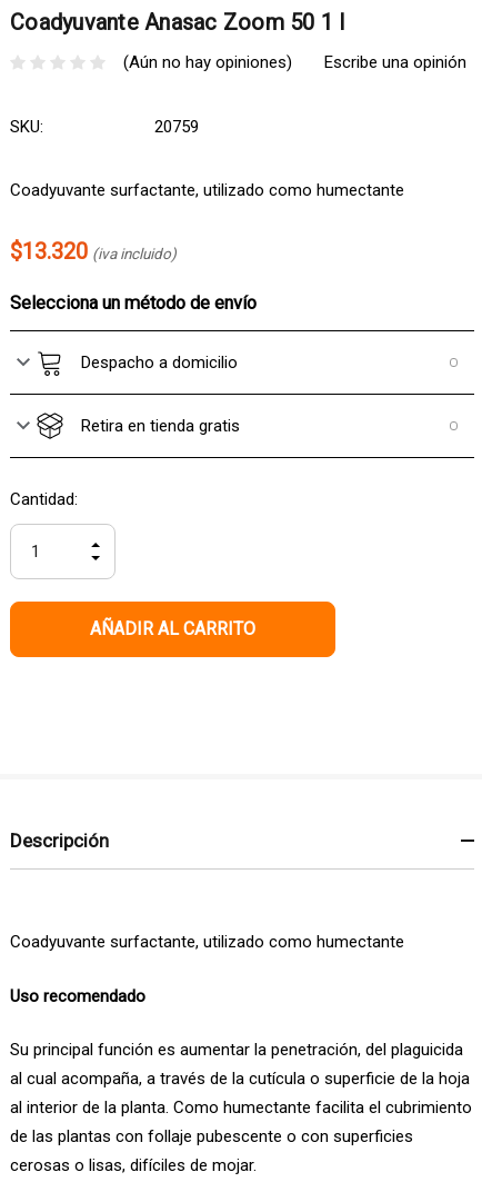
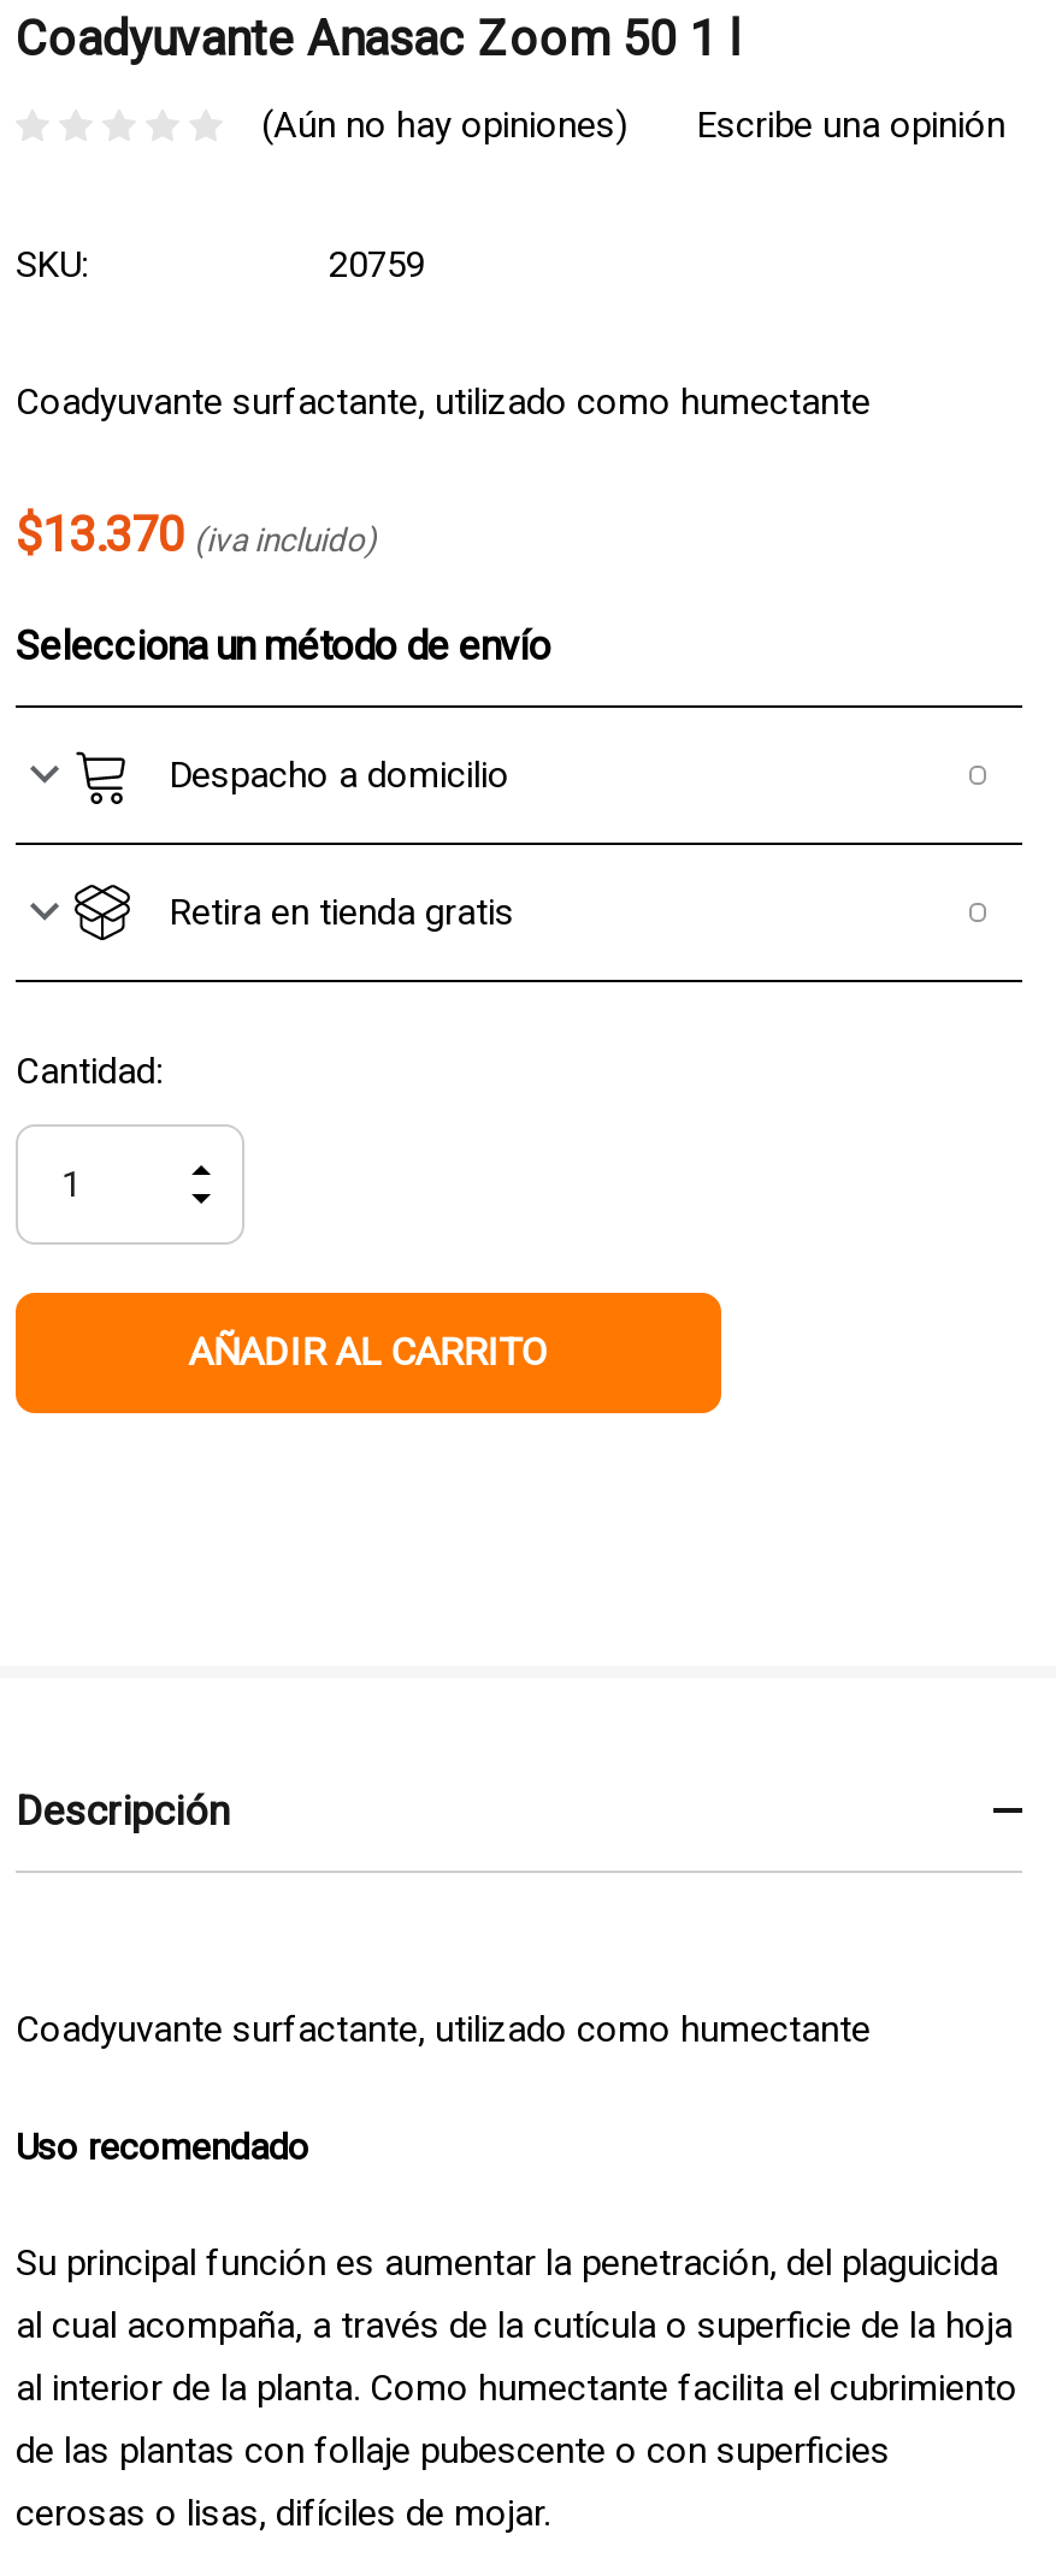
[10,238,177,264] $13.320 (iva incluido) -> [16,505,377,563] $13.370 (iva incluido)

